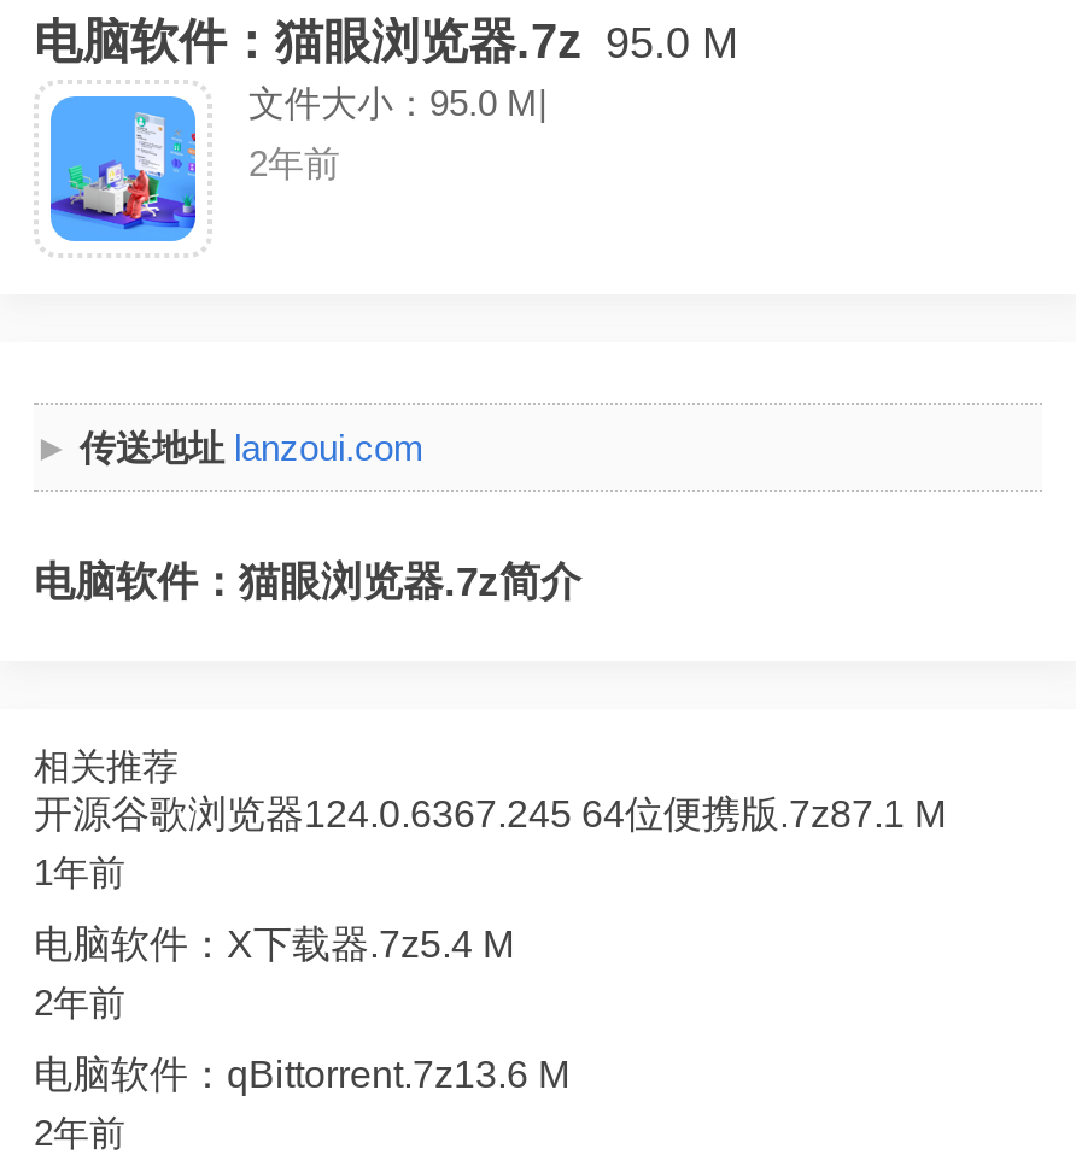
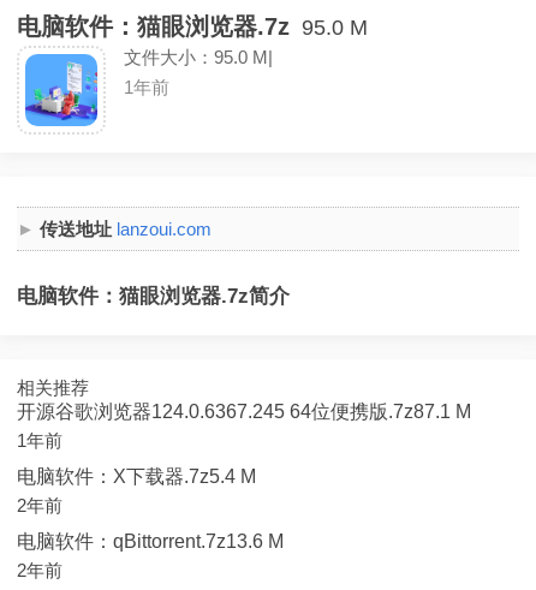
[248,142,340,183] 2年前 -> [124,77,169,97] 1年前

